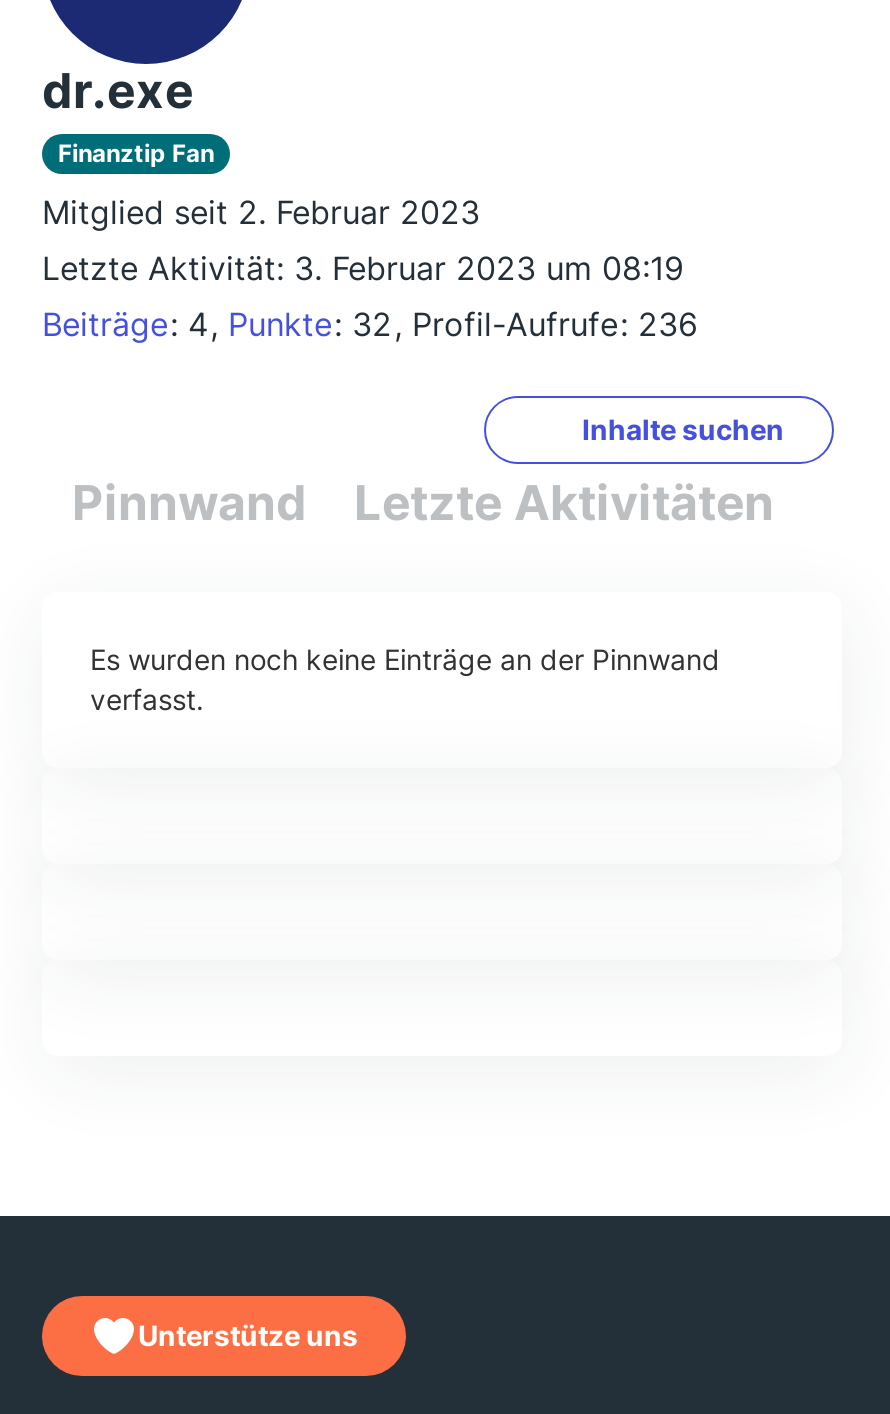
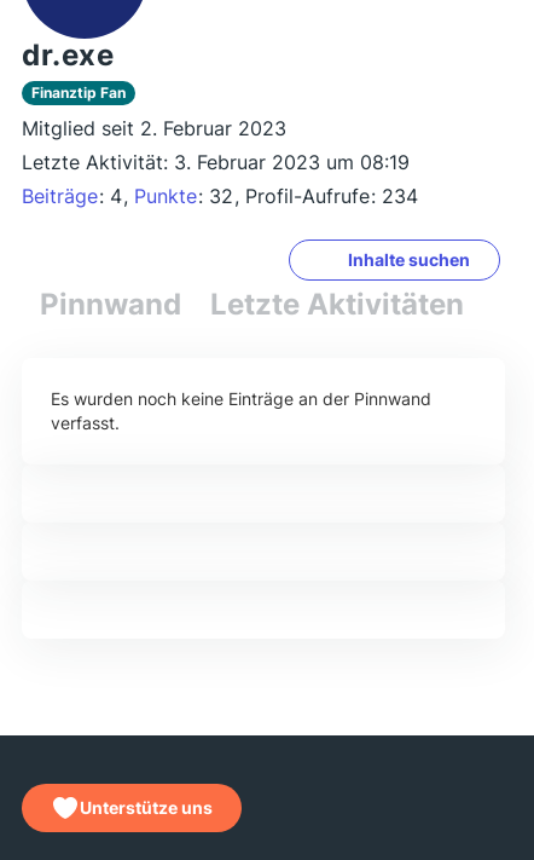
[42,304,698,344] Beiträge 4 Punkte 32 Profil-Aufrufe 236 -> [22,184,418,208] Beiträge 4 Punkte 32 Profil-Aufrufe 234

